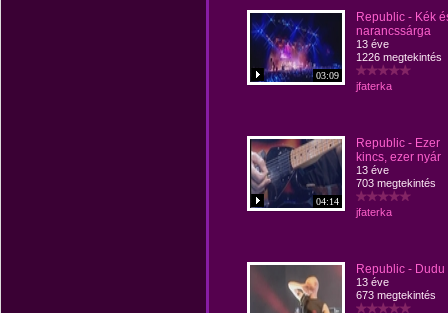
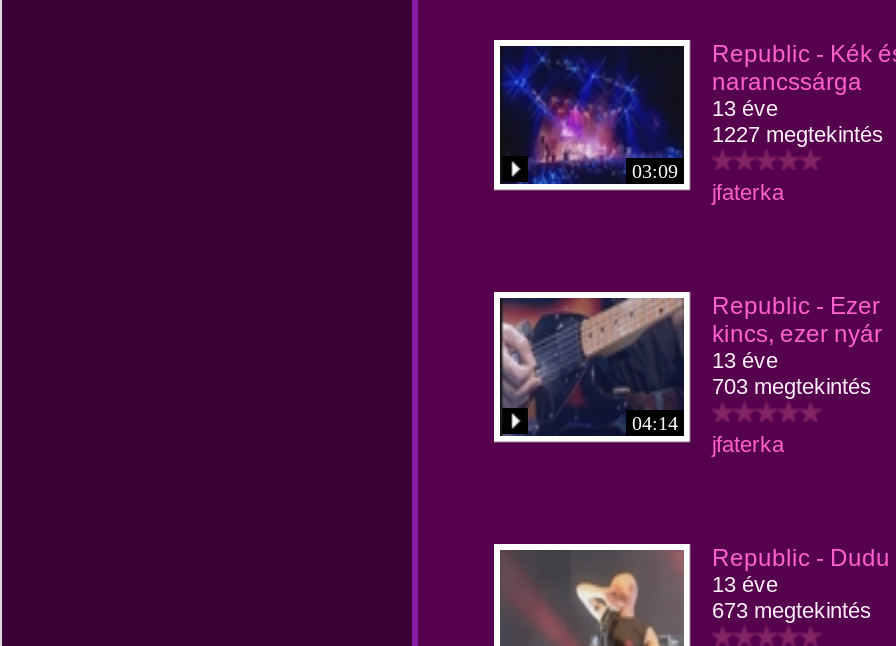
[356,51,442,63] 1226 megtekintés -> [712,122,884,146] 1227 megtekintés

